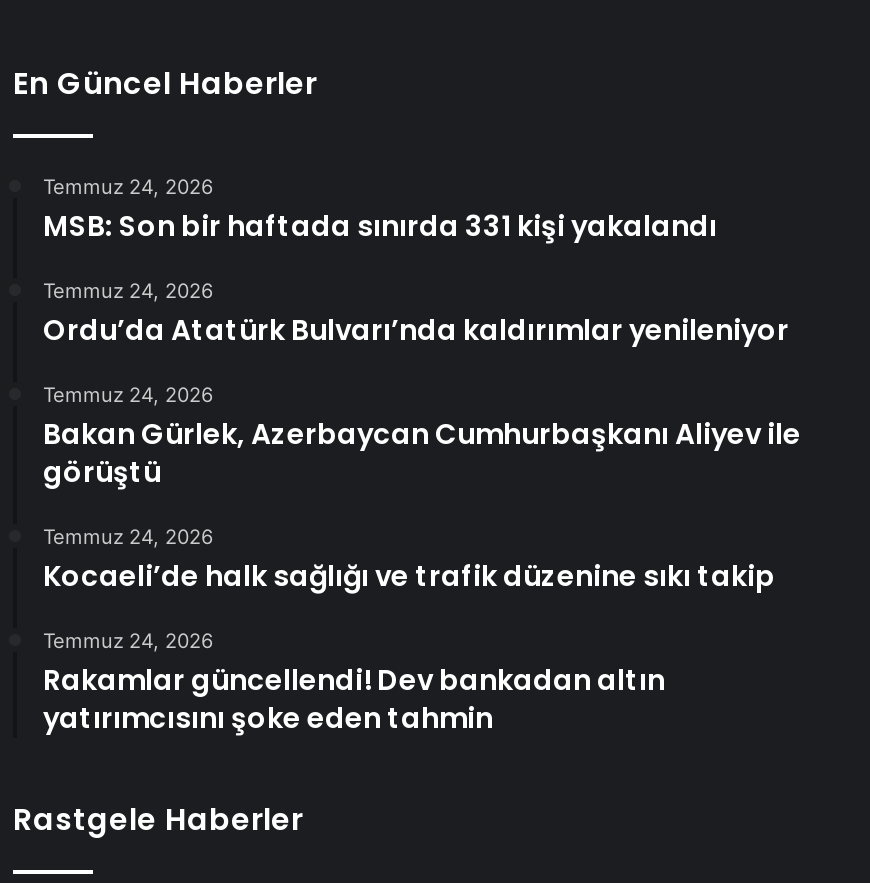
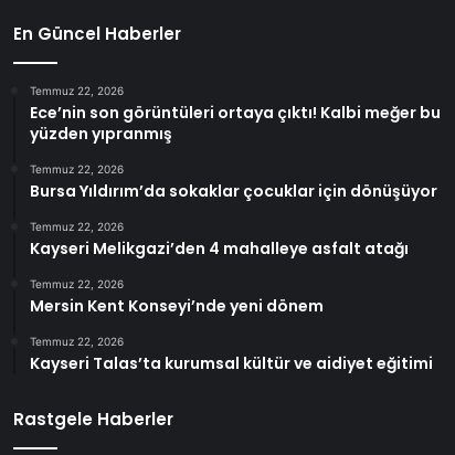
[43,175,717,247] Temmuz 24, 2026 | MSB: Son bir haftada sınırda 331 kişi yakalandı -> [30,84,441,145] Temmuz 22, 2026 | Ece’nin son görüntüleri ortaya çıktı! Kalbi meğer bu | yüzden yıpranmış
[43,279,789,351] Temmuz 24, 2026 | Ordu’da Atatürk Bulvarı’nda kaldırımlar yenileniyor -> [30,163,437,203] Temmuz 22, 2026 | Bursa Yıldırım’da sokaklar çocuklar için dönüşüyor
[43,383,801,493] Temmuz 24, 2026 | Bakan Gürlek, Azerbaycan Cumhurbaşkanı Aliyev ile | görüştü -> [30,220,409,260] Temmuz 22, 2026 | Kayseri Melikgazi’den 4 mahalleye asfalt atağı
[43,525,775,597] Temmuz 24, 2026 | Kocaeli’de halk sağlığı ve trafik düzenine sıkı takip -> [30,278,324,318] Temmuz 22, 2026 | Mersin Kent Konseyi’nde yeni dönem
[43,629,665,739] Temmuz 24, 2026 | Rakamlar güncellendi! Dev bankadan altın | yatırımcısını şoke eden tahmin -> [30,335,433,375] Temmuz 22, 2026 | Kayseri Talas’ta kurumsal kültür ve aidiyet eğitimi

